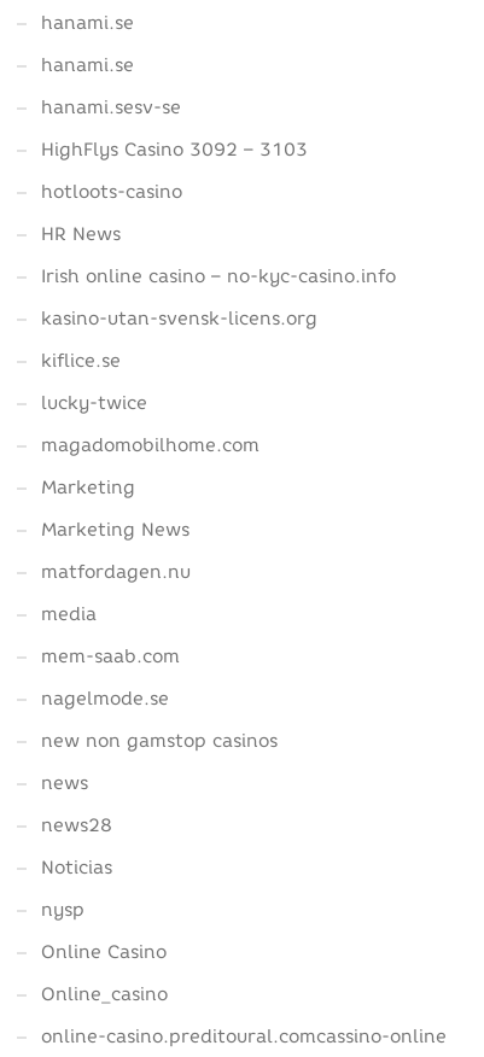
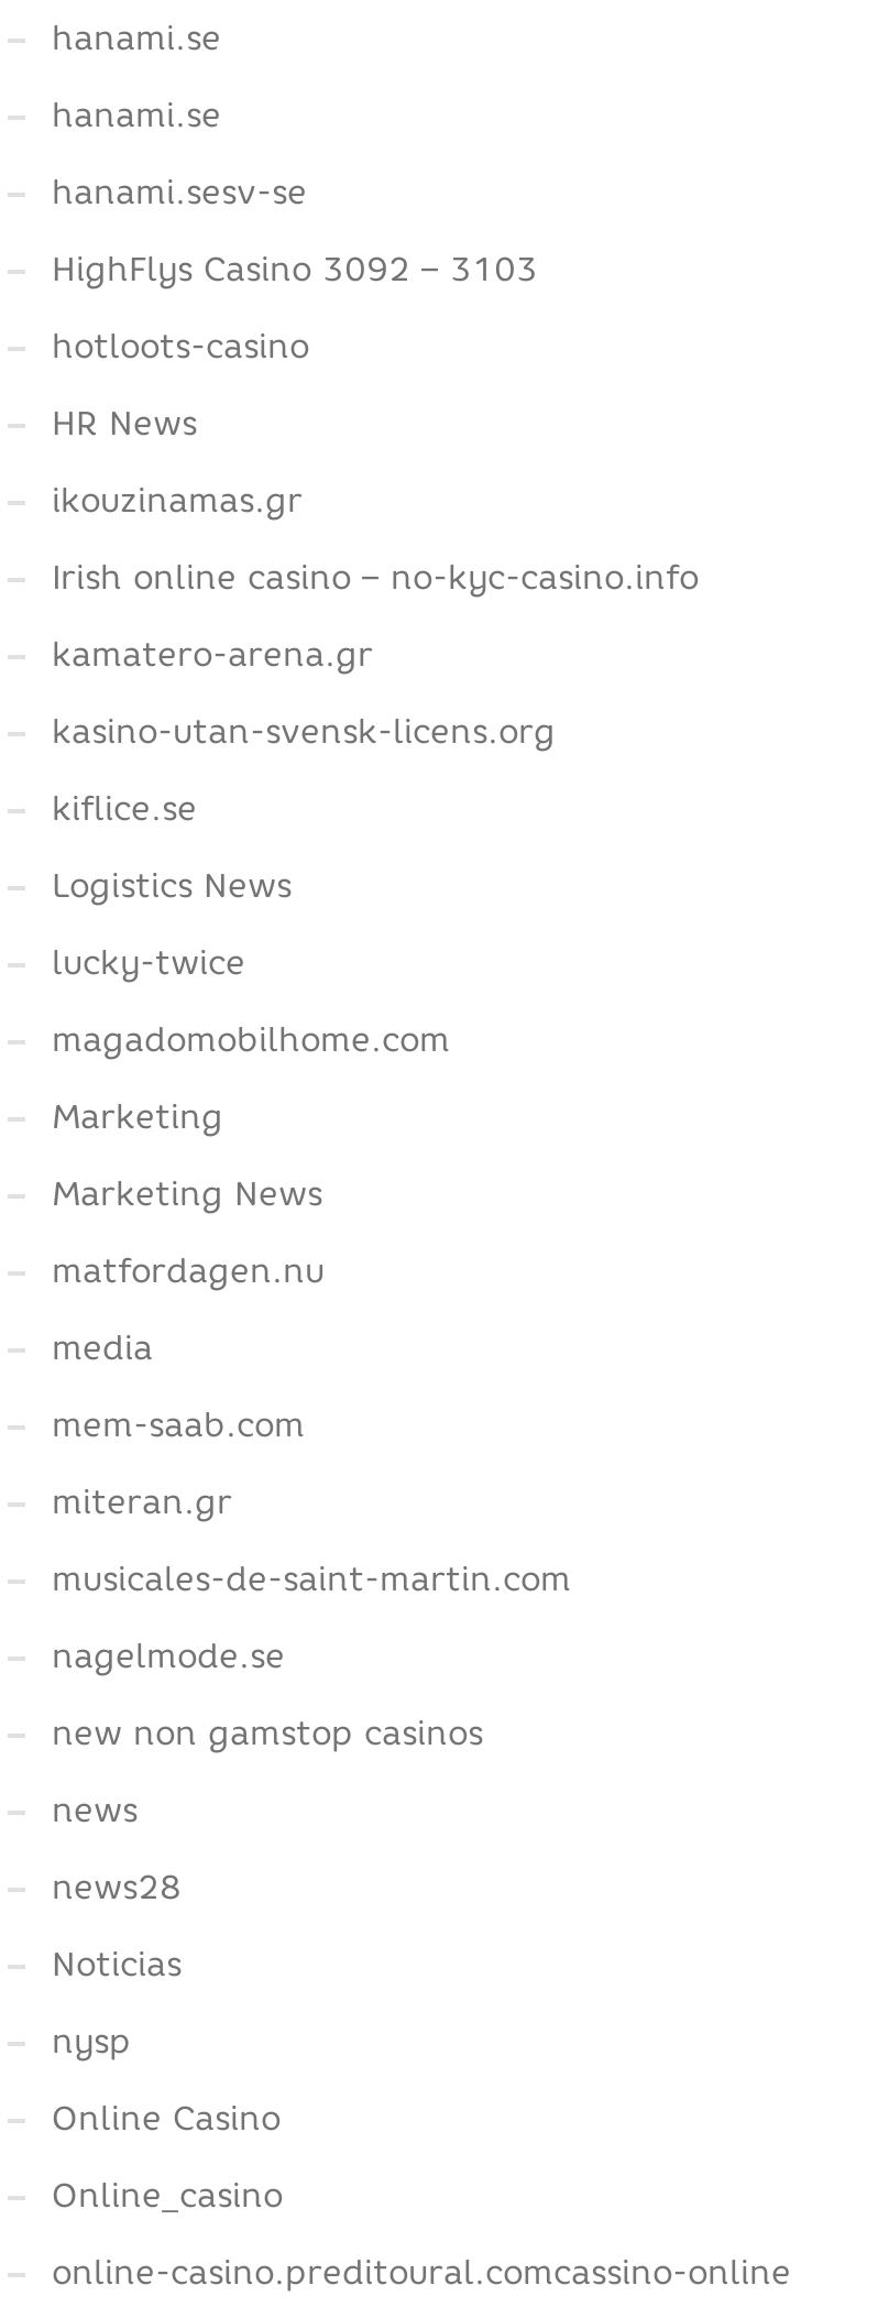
none -> [52,478,303,520] ikouzinamas.gr
none -> [52,632,373,674] kamatero-arena.gr
none -> [52,863,292,905] Logistics News
none -> [52,1480,571,1598] miteran.gr | musicales-de-saint-martin.com

